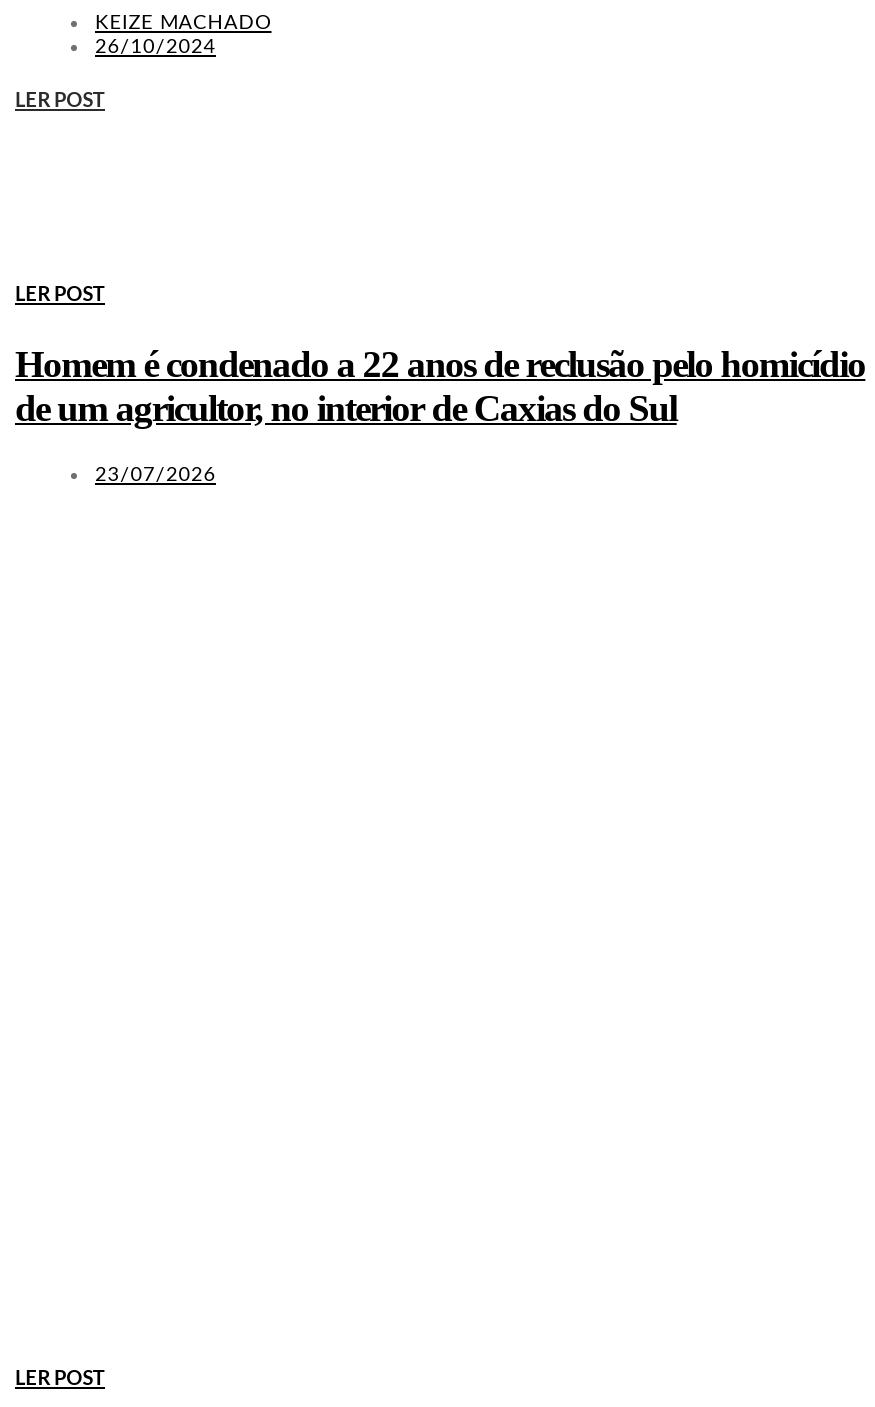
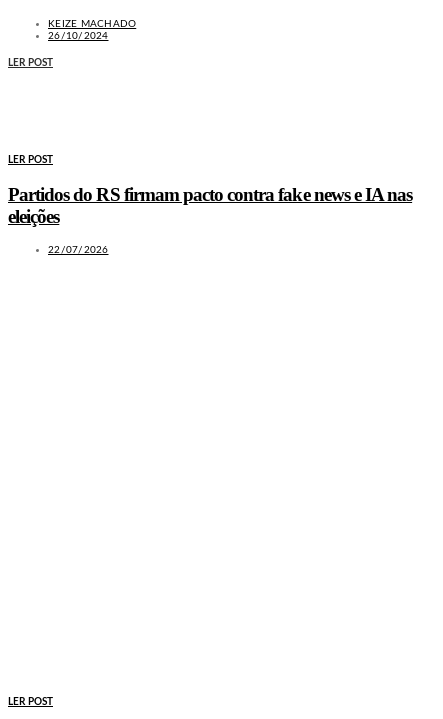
[15,343,865,429] Homem é condenado a 22 anos de reclusão pelo homicídio | de um agricultor, no interior de Caxias do Sul -> [8,184,412,227] Partidos do RS firmam pacto contra fake news e IA nas | eleições
[95,465,216,485] 23/07/2026 -> [48,245,108,255] 22/07/2026

